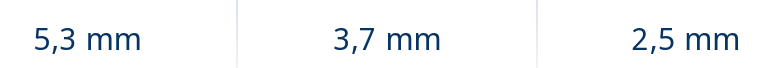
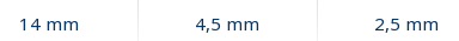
[33,18,141,58] 5,3 mm -> [19,12,79,35] 14 mm
[333,18,441,58] 3,7 mm -> [195,12,260,35] 4,5 mm

